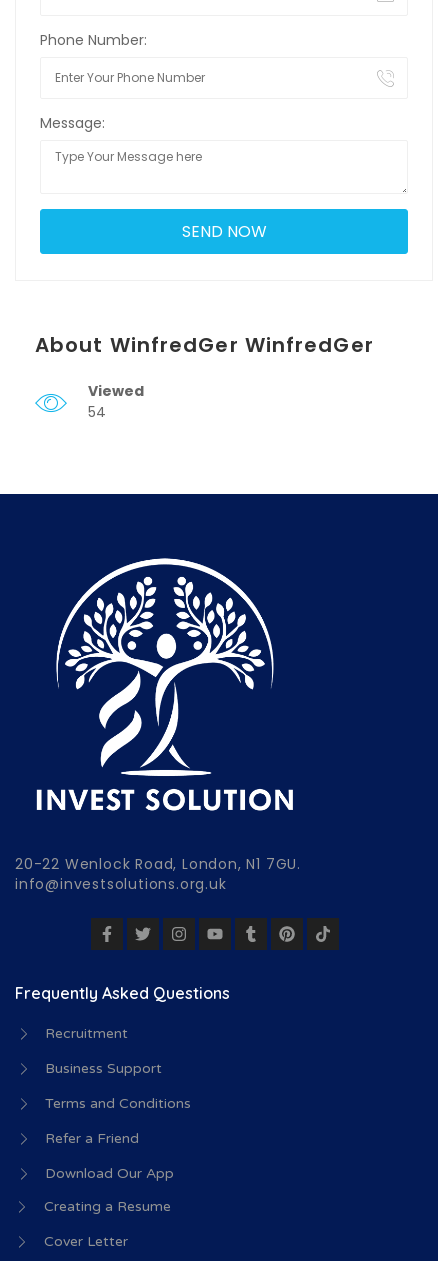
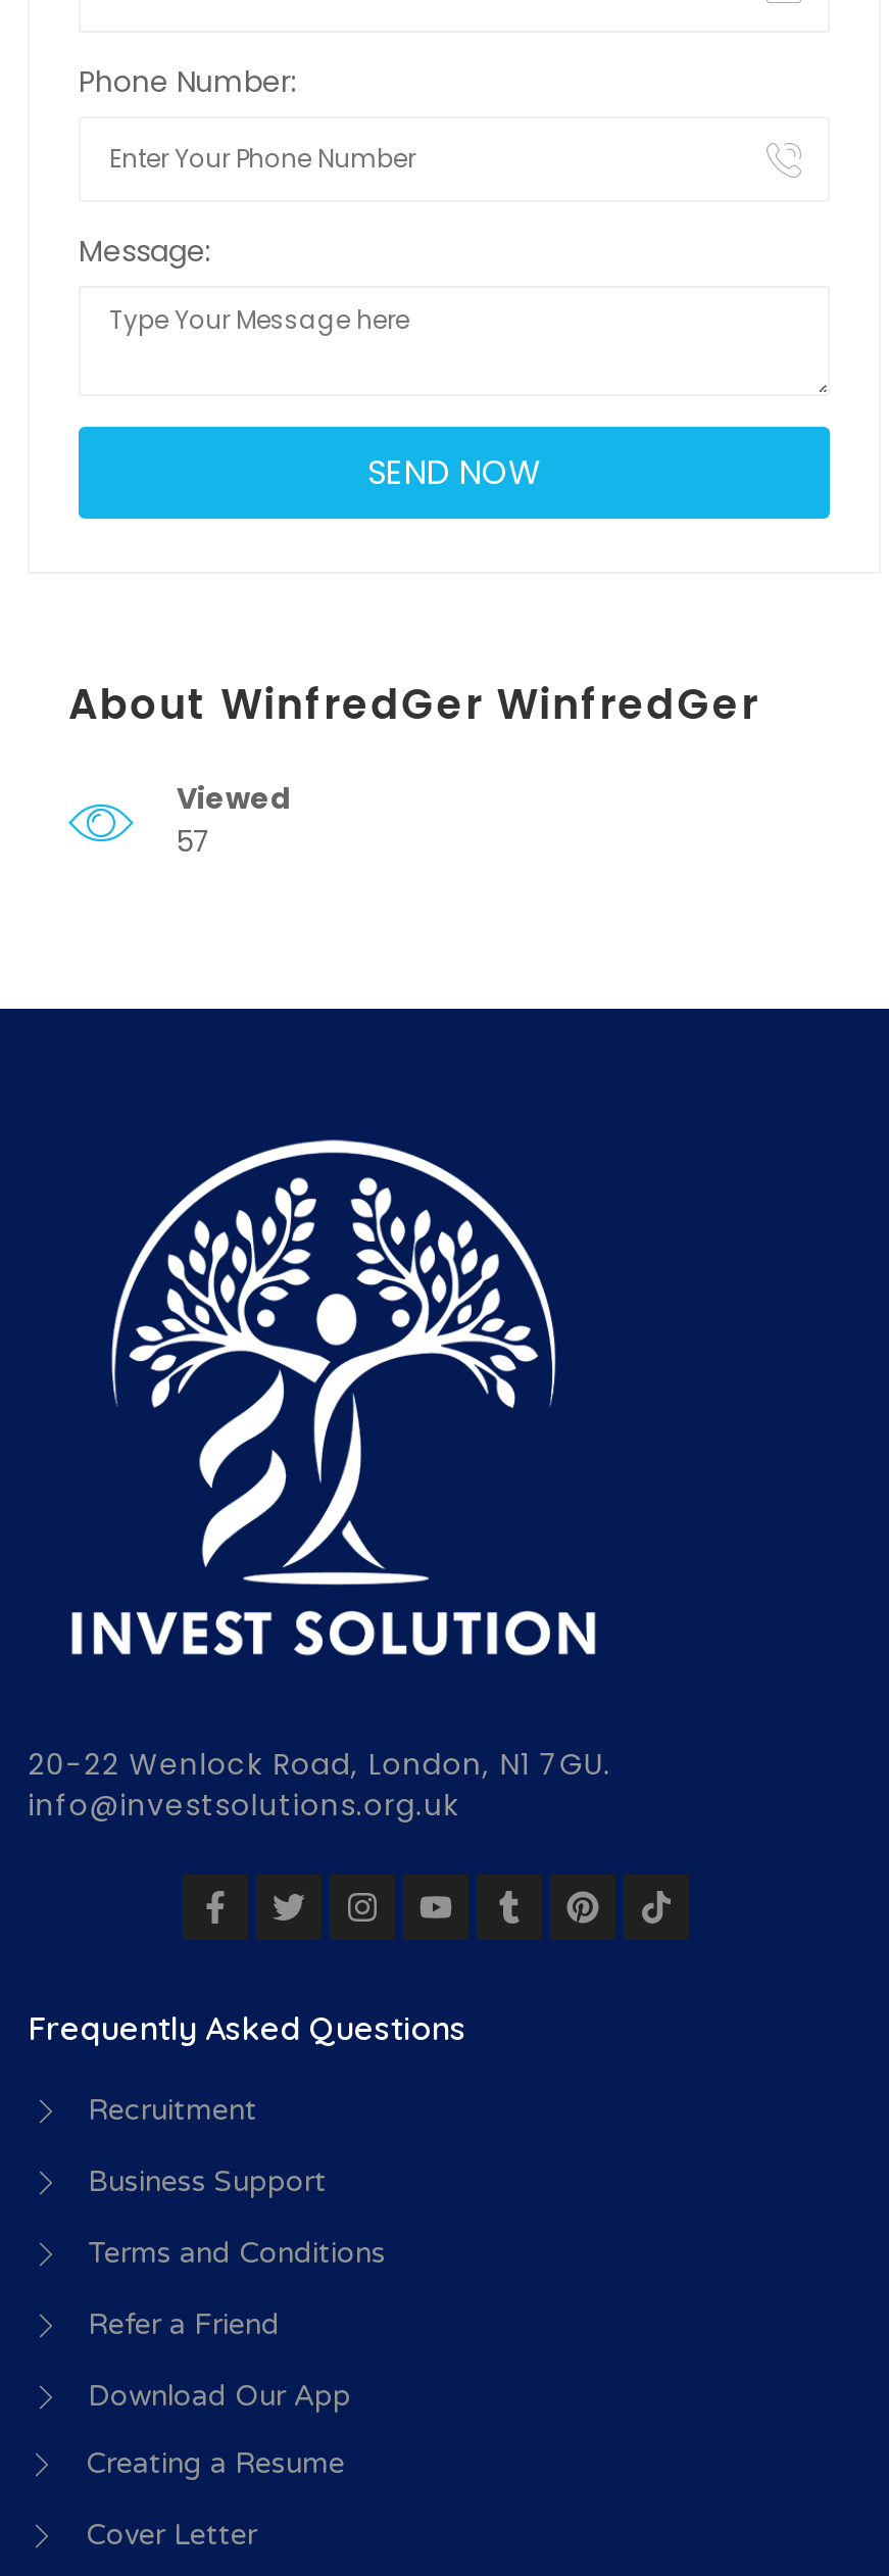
[88,402,106,422] 54 -> [177,820,211,861] 57

